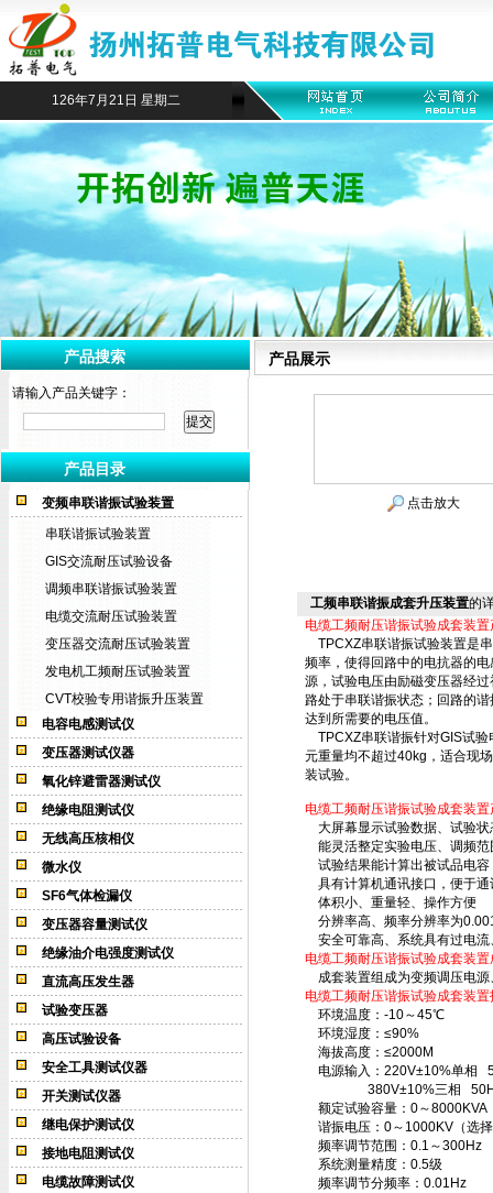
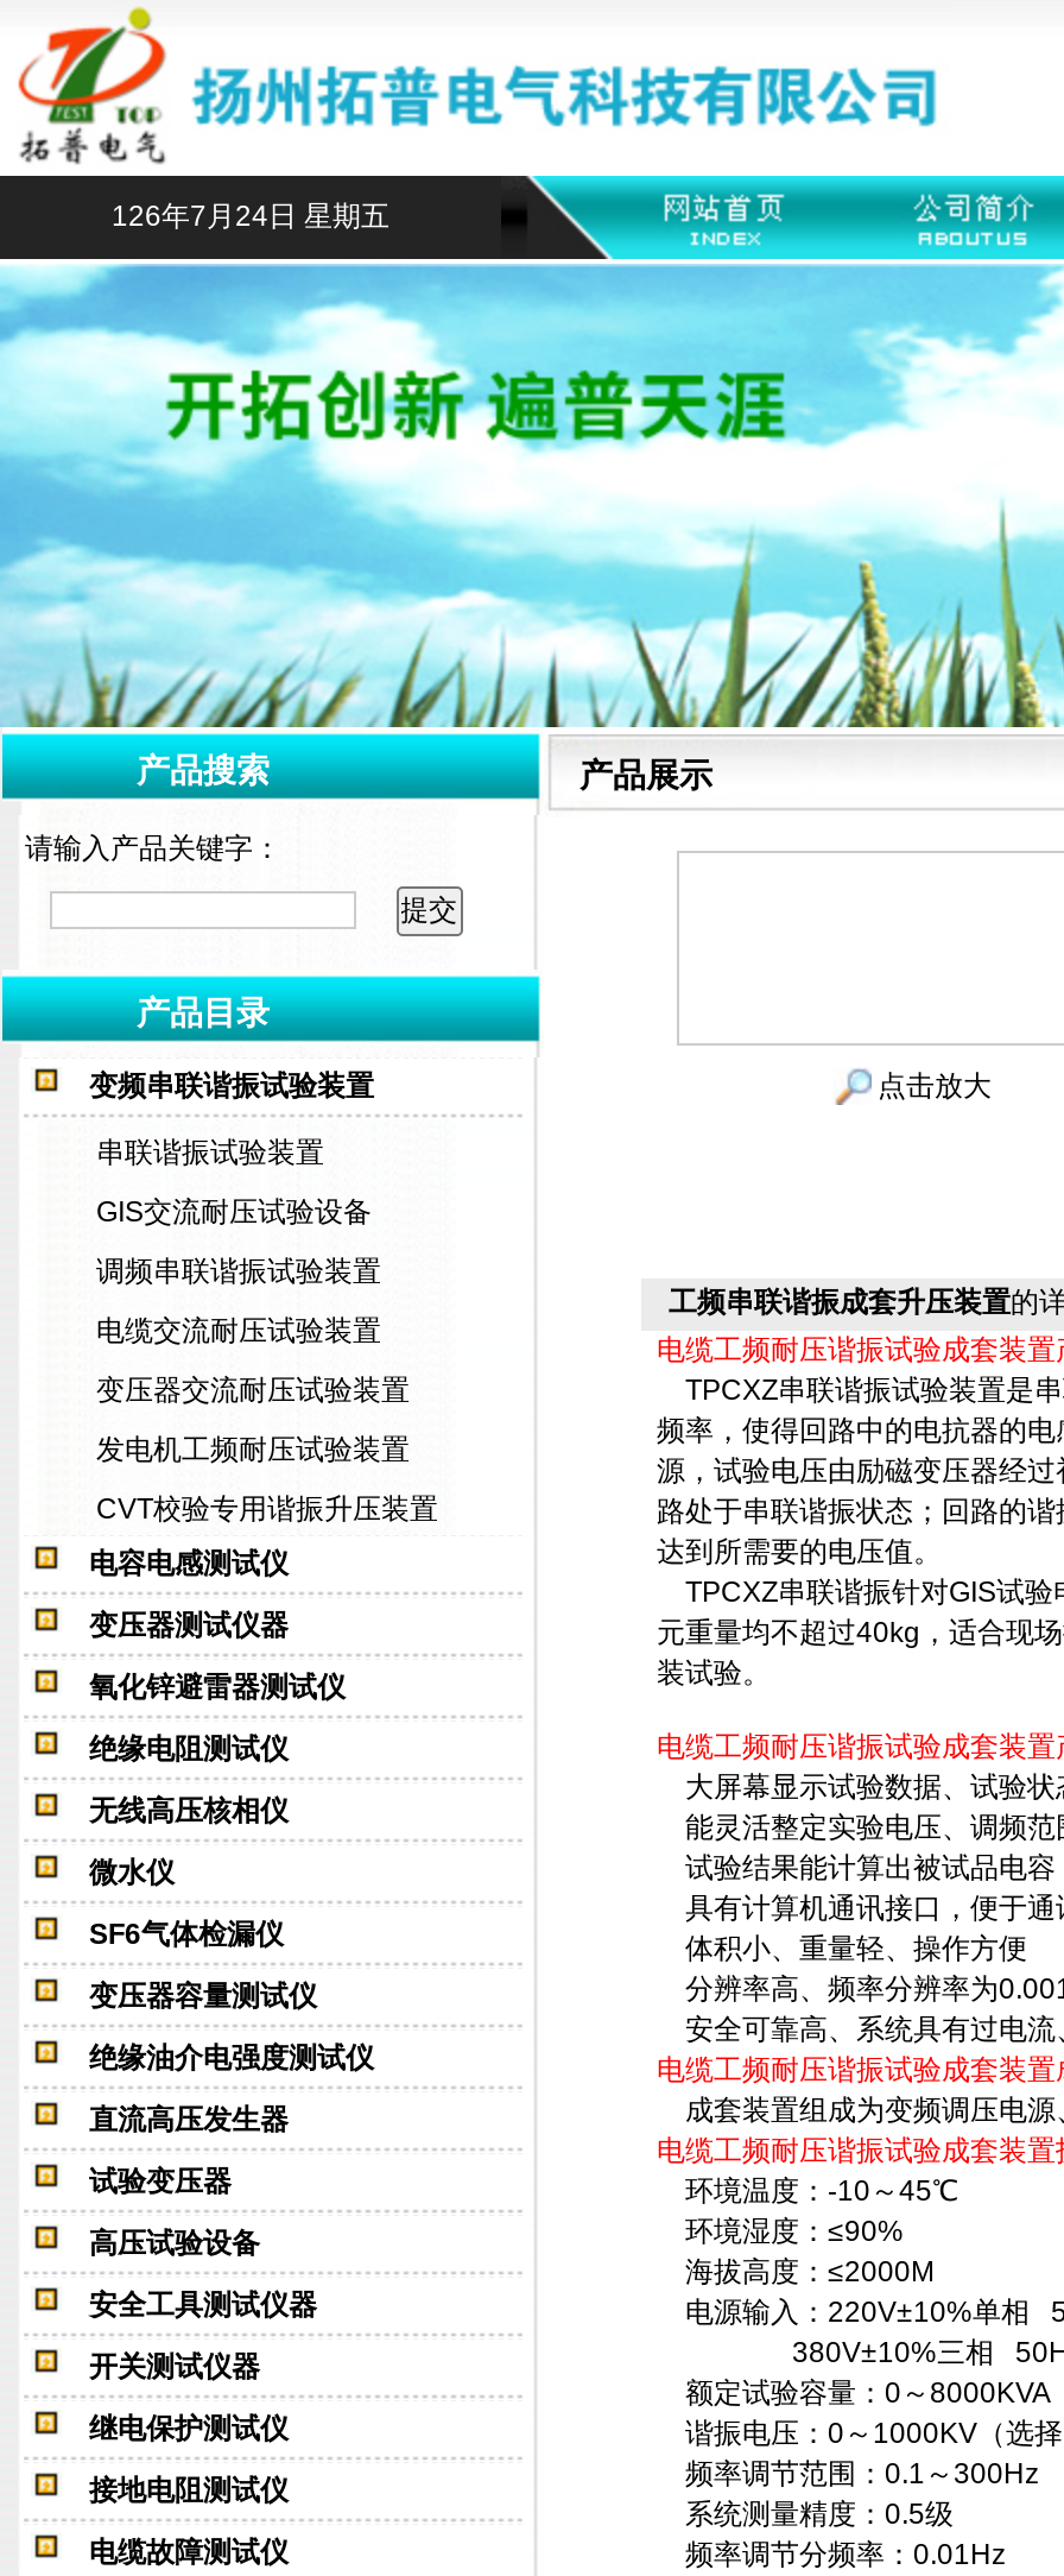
[52,92,180,108] 126年7月21日 星期二 -> [112,200,389,233] 126年7月24日 星期五

